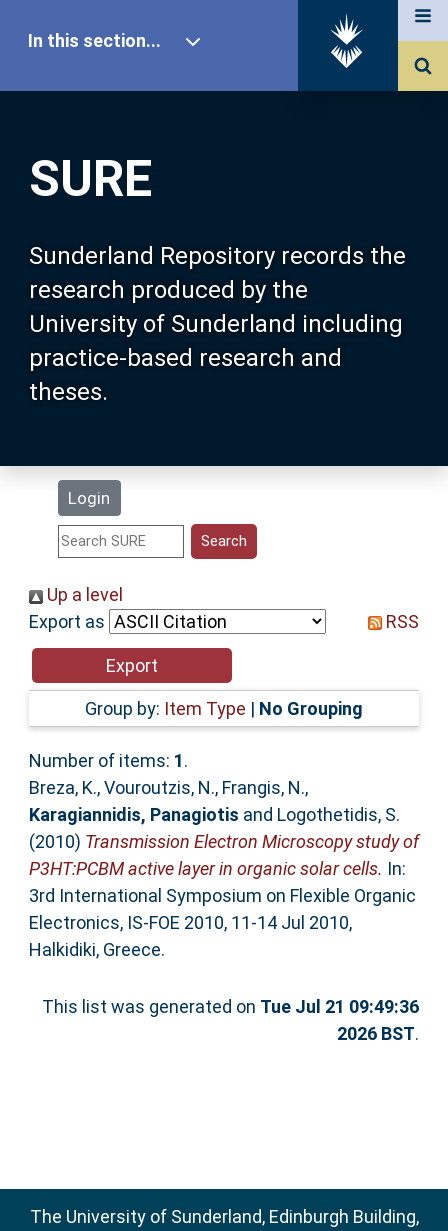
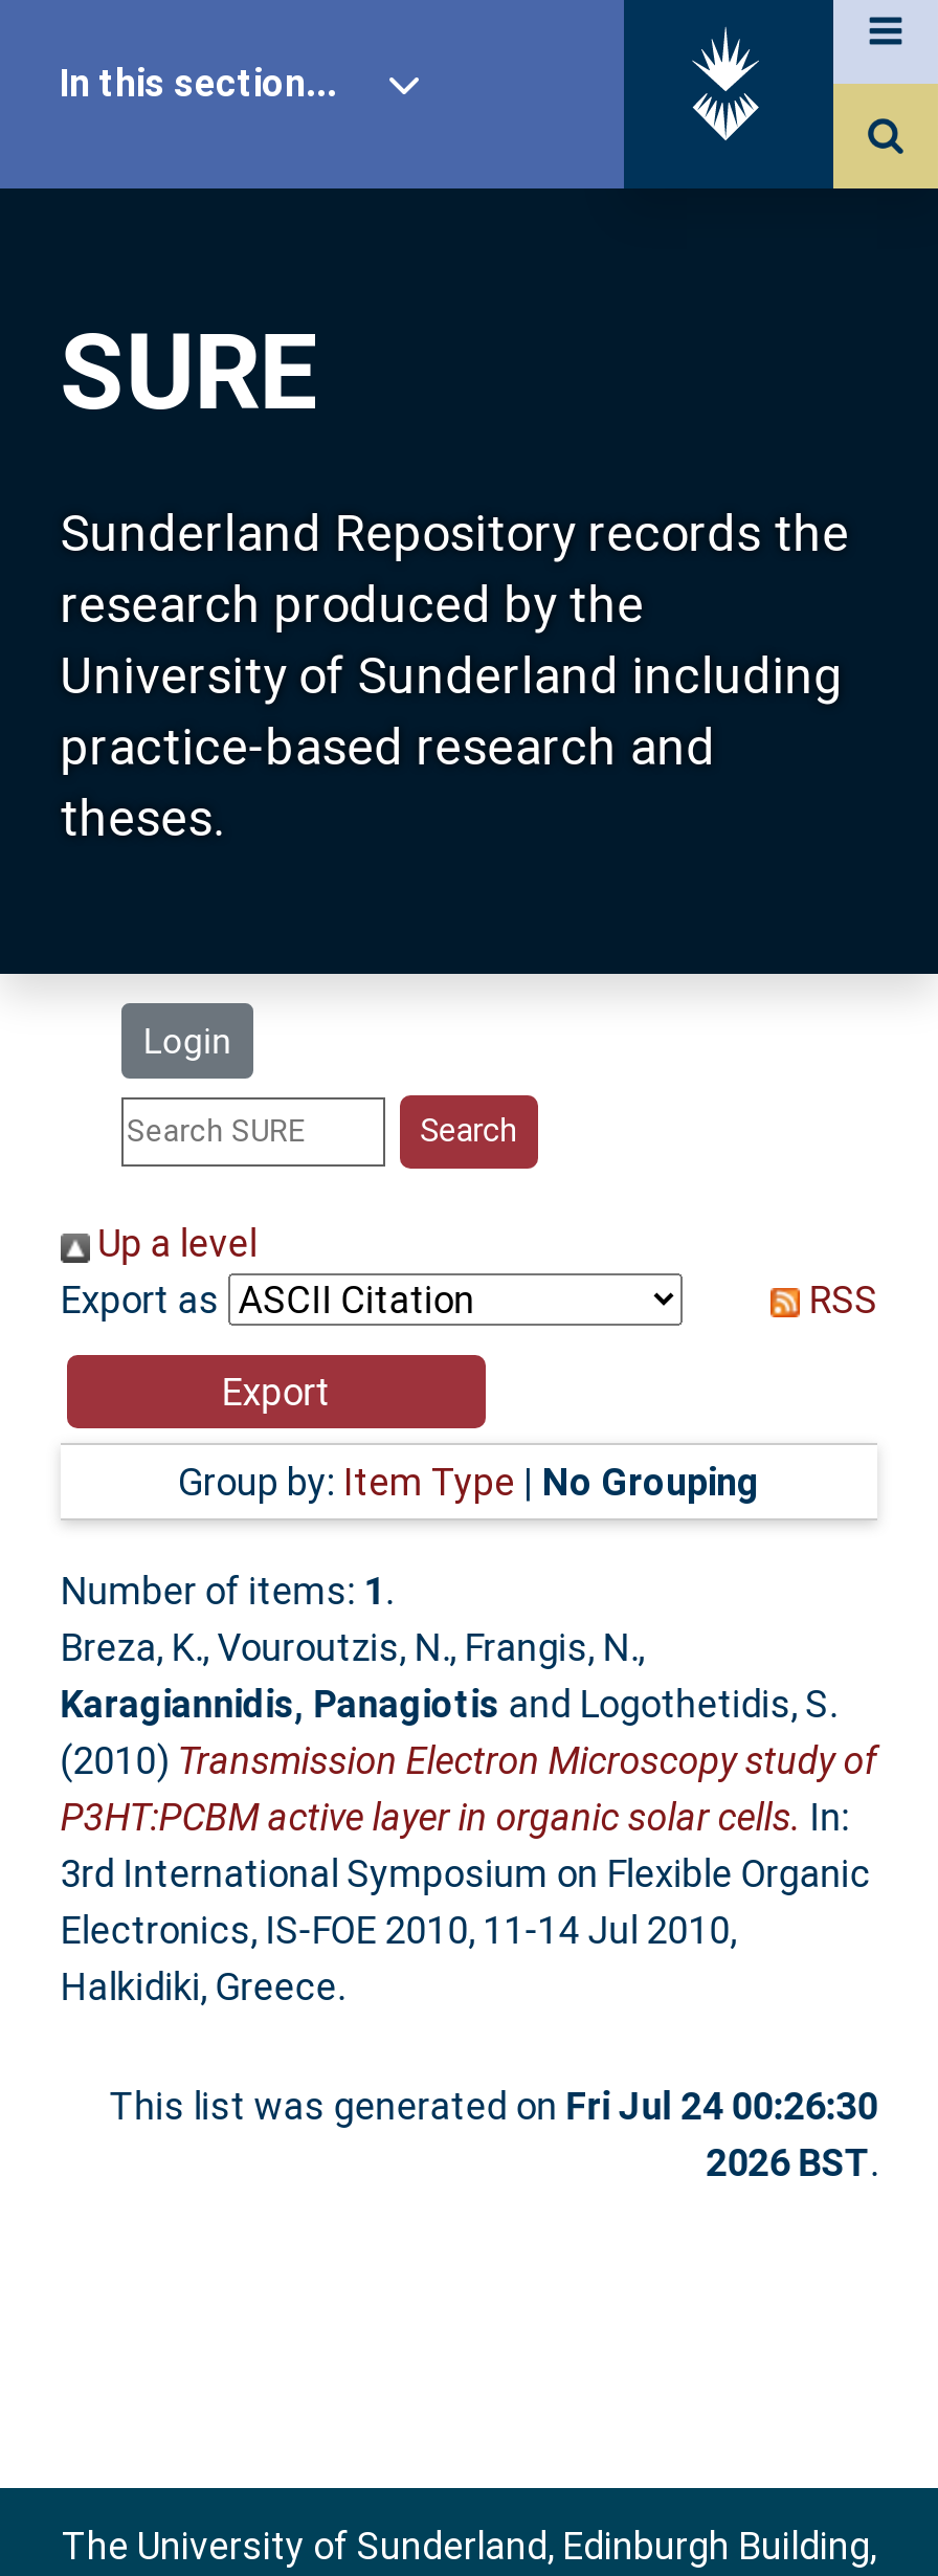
[42,996,419,1017] This list was generated on Tue Jul 21 09:49:36 -> [109,2084,878,2128] This list was generated on Fri Jul 24 00:26:30

